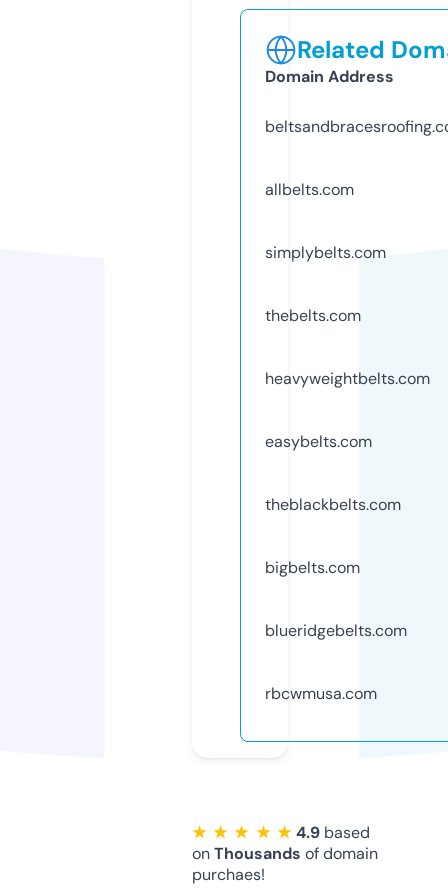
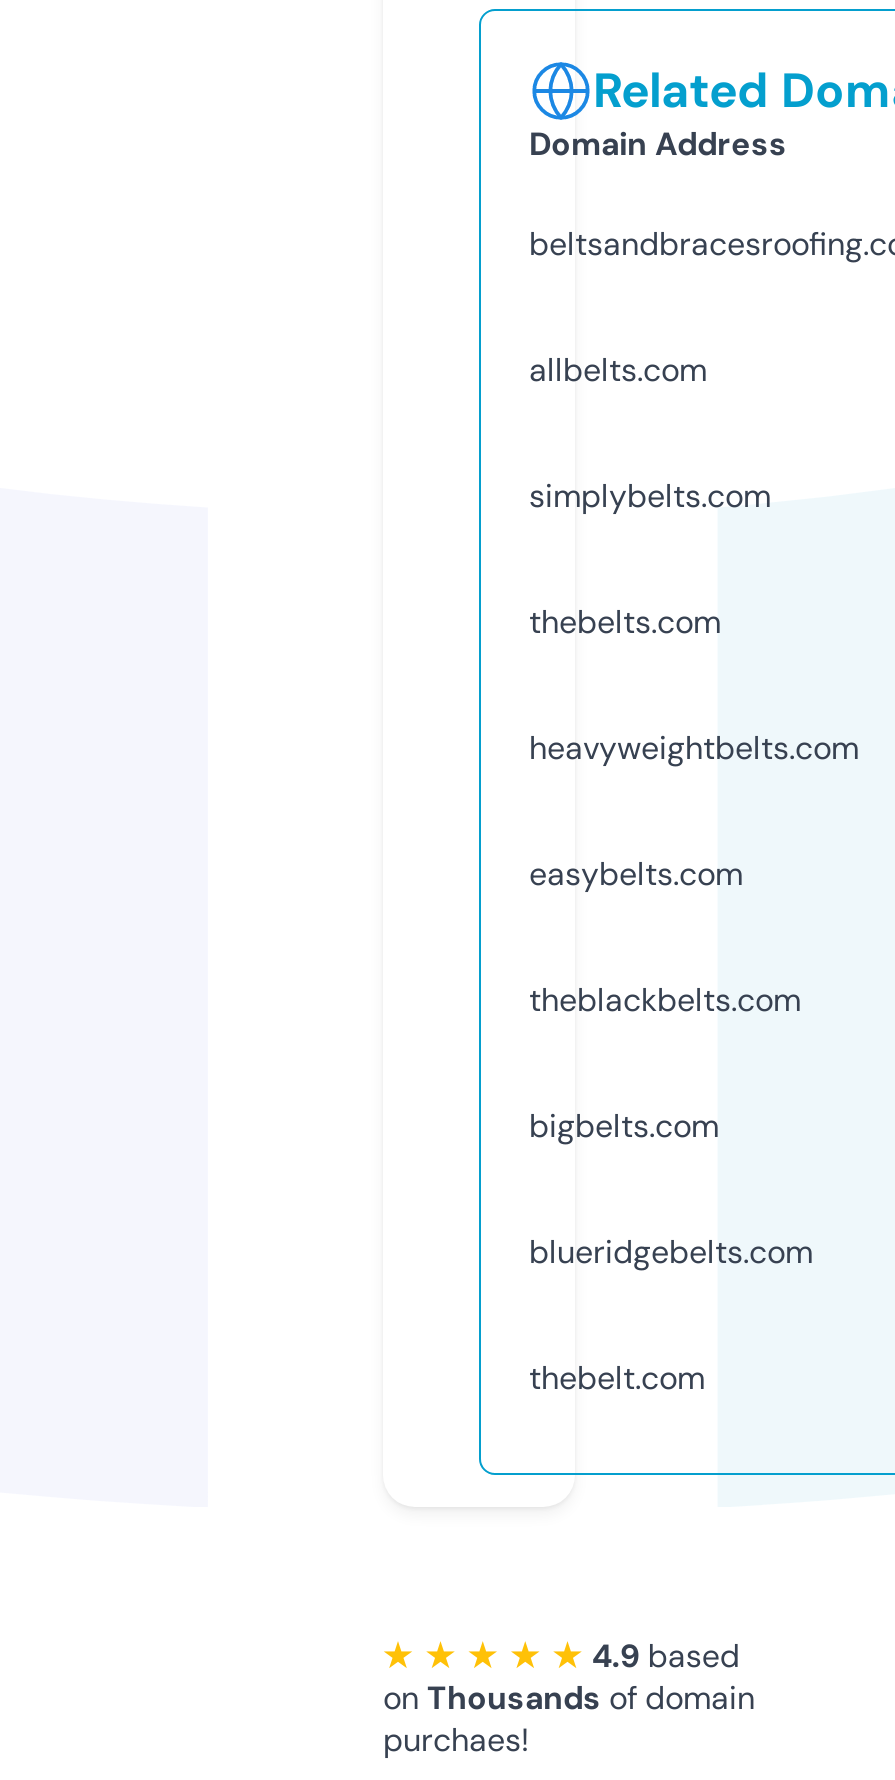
[265,683,377,704] rbcwmusa.com -> [529,1357,705,1399] thebelt.com

